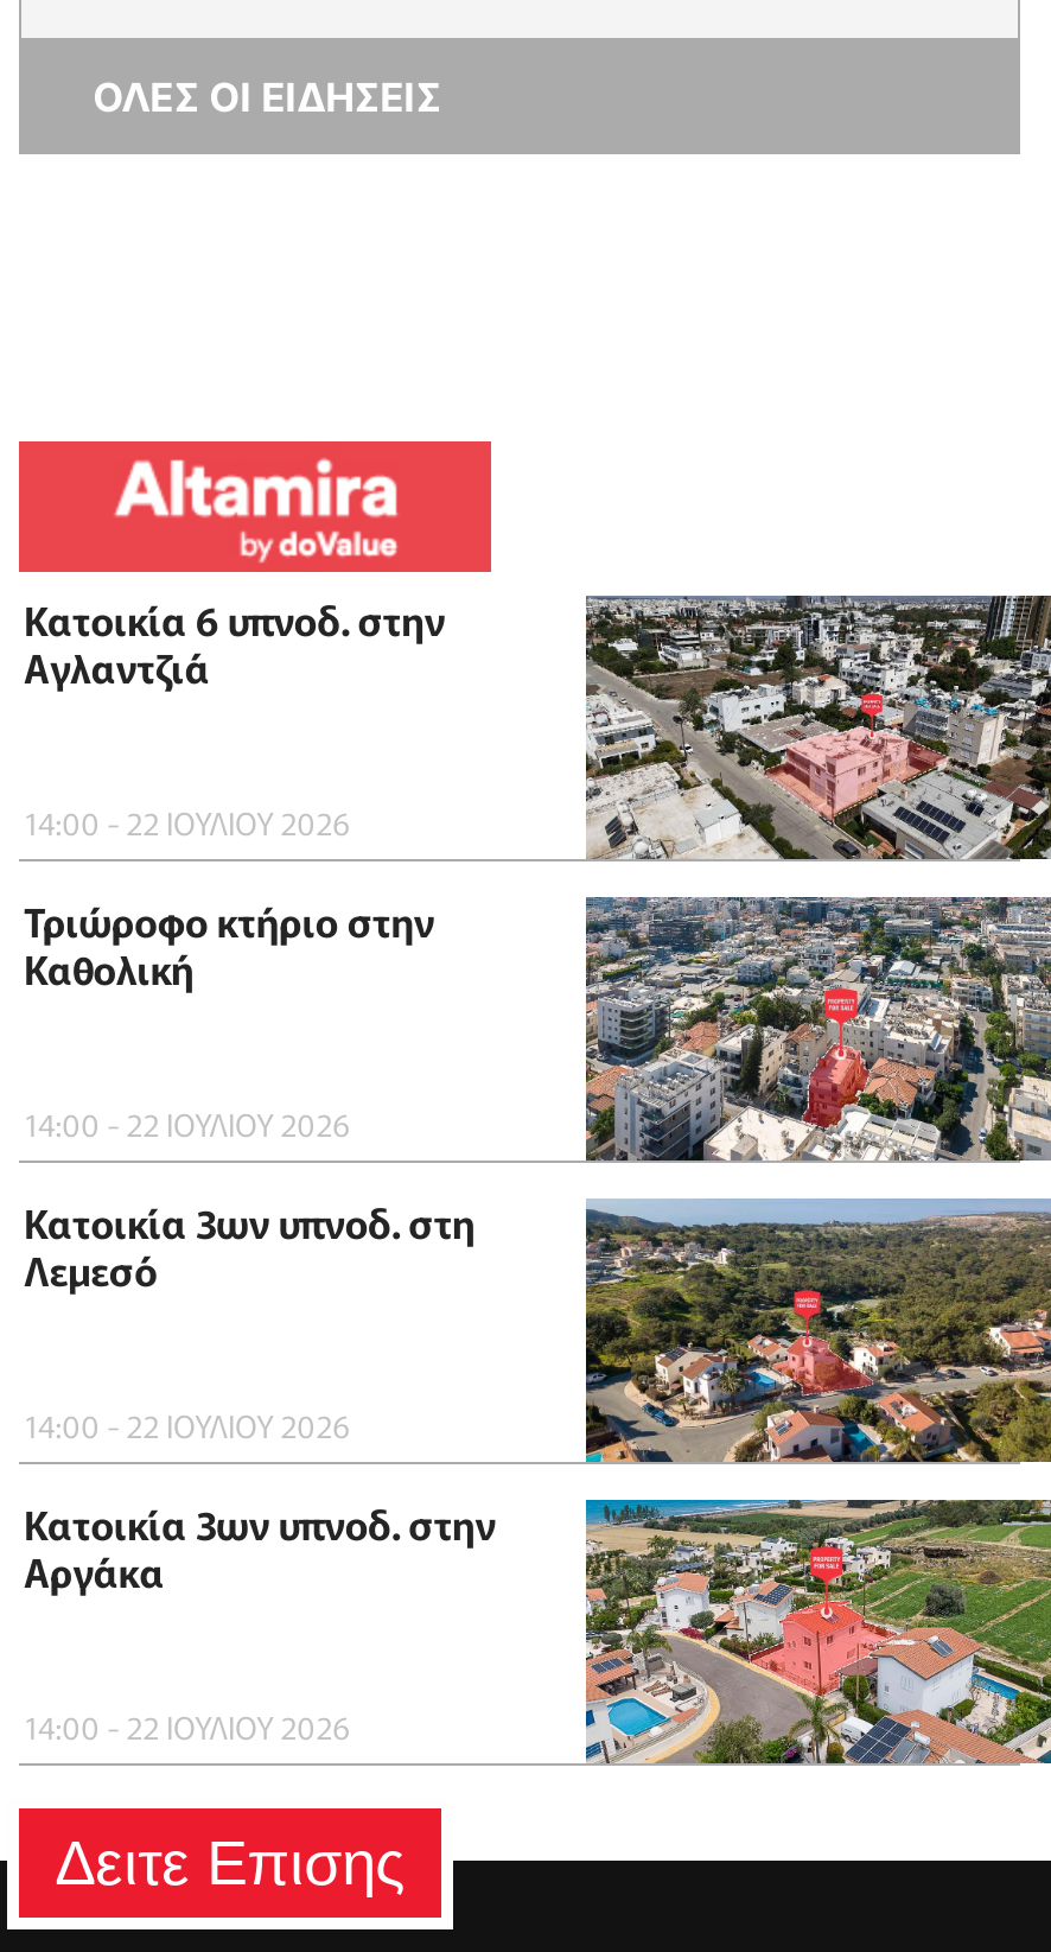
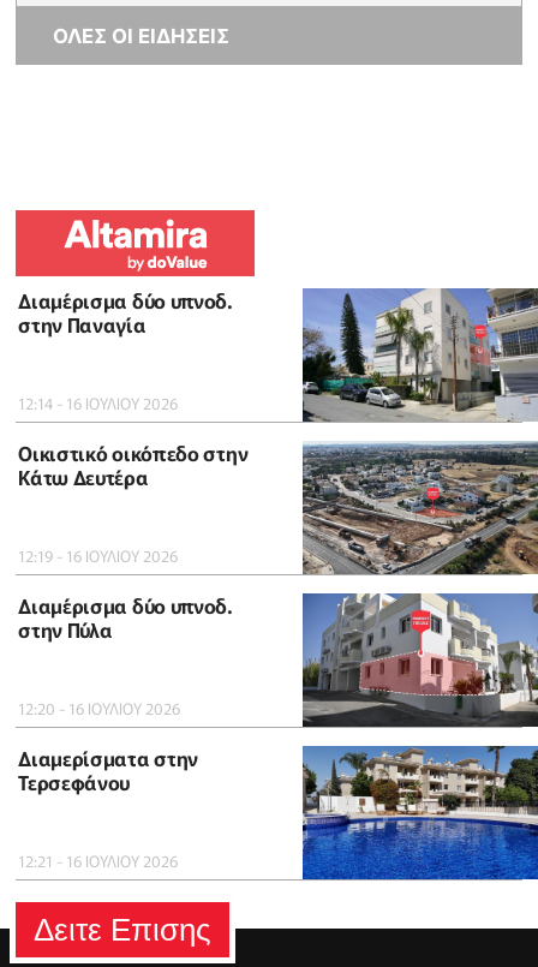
[24,591,445,696] Κατοικία 6 υπνοδ. στην | Αγλαντζιά -> [18,286,232,339] Διαμέρισμα δύο υπνοδ. | στην Παναγία
[584,593,1044,861] [image] -> [301,287,534,423] [image]
[24,800,349,845] 14:00 - 22 ΙΟΥΛΙΟΥ 2026 -> [18,392,178,414] 12:14 - 16 ΙΟΥΛΙΟΥ 2026
[24,892,434,997] Τριώροφο κτήριο στην | Καθολική -> [18,438,248,491] Οικιστικό οικόπεδο στην | Κάτω Δευτέρα
[586,895,1044,1163] [image] -> [303,441,534,575] [image]
[24,1101,349,1146] 14:00 - 22 ΙΟΥΛΙΟΥ 2026 -> [18,544,178,567] 12:19 - 16 ΙΟΥΛΙΟΥ 2026
[24,1194,475,1298] Κατοικία 3ων υπνοδ. στη | Λεμεσό -> [18,591,232,644] Διαμέρισμα δύο υπνοδ. | στην Πύλα
[584,1198,1044,1464] [image] -> [301,593,534,728] [image]
[24,1402,349,1447] 14:00 - 22 ΙΟΥΛΙΟΥ 2026 -> [18,697,180,719] 12:20 - 16 ΙΟΥΛΙΟΥ 2026
[24,1495,496,1599] Κατοικία 3ων υπνοδ. στην | Αργάκα -> [18,743,198,796] Διαμερίσματα στην | Τερσεφάνου
[584,1498,1044,1766] [image] -> [301,745,534,881] [image]
[24,1704,349,1749] 14:00 - 22 ΙΟΥΛΙΟΥ 2026 -> [18,849,178,872] 12:21 - 16 ΙΟΥΛΙΟΥ 2026

